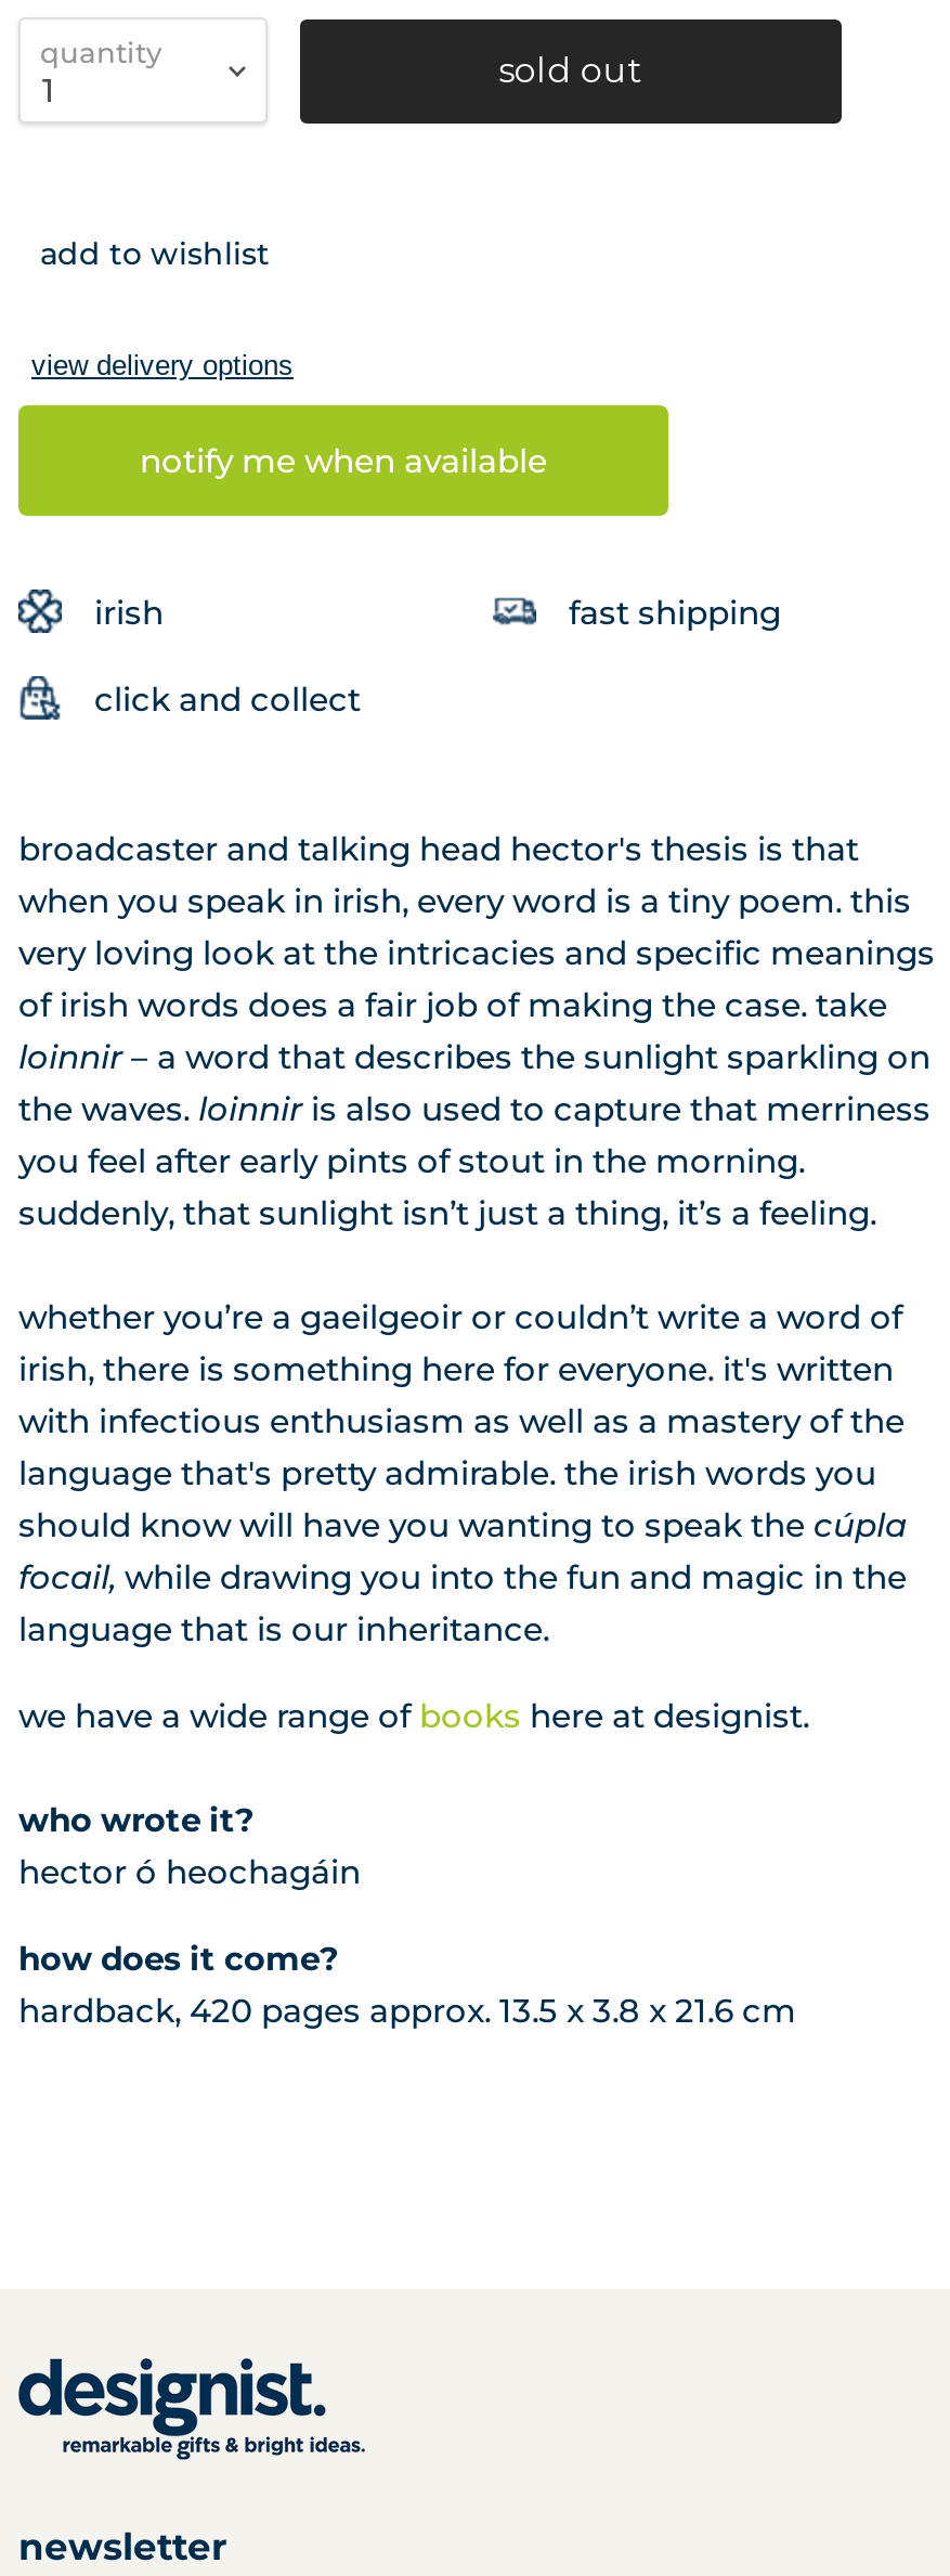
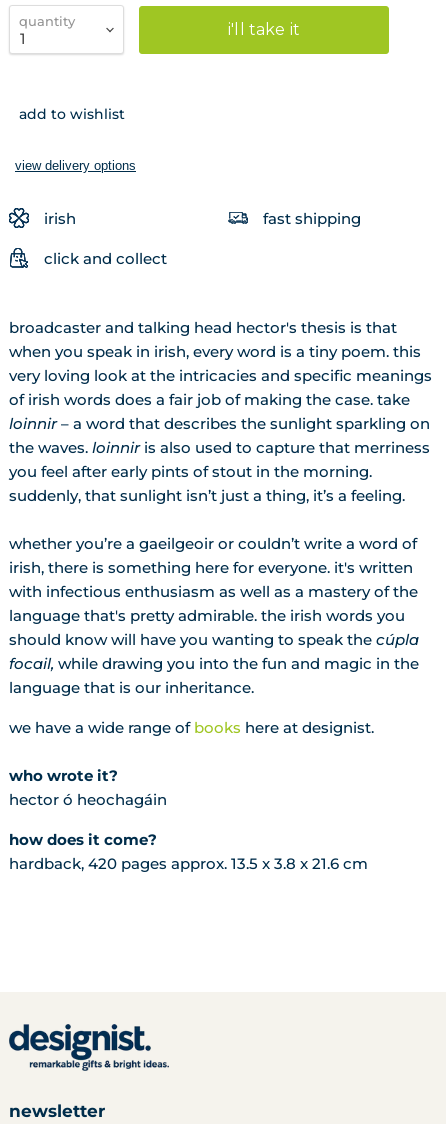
[499,49,643,90] sold out -> [228,19,300,38] i'll take it
[140,440,547,481] notify me when available -> none

